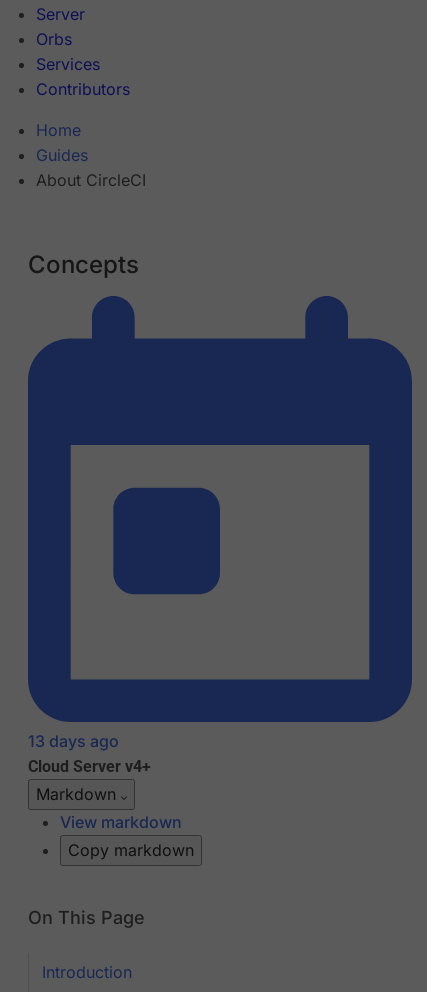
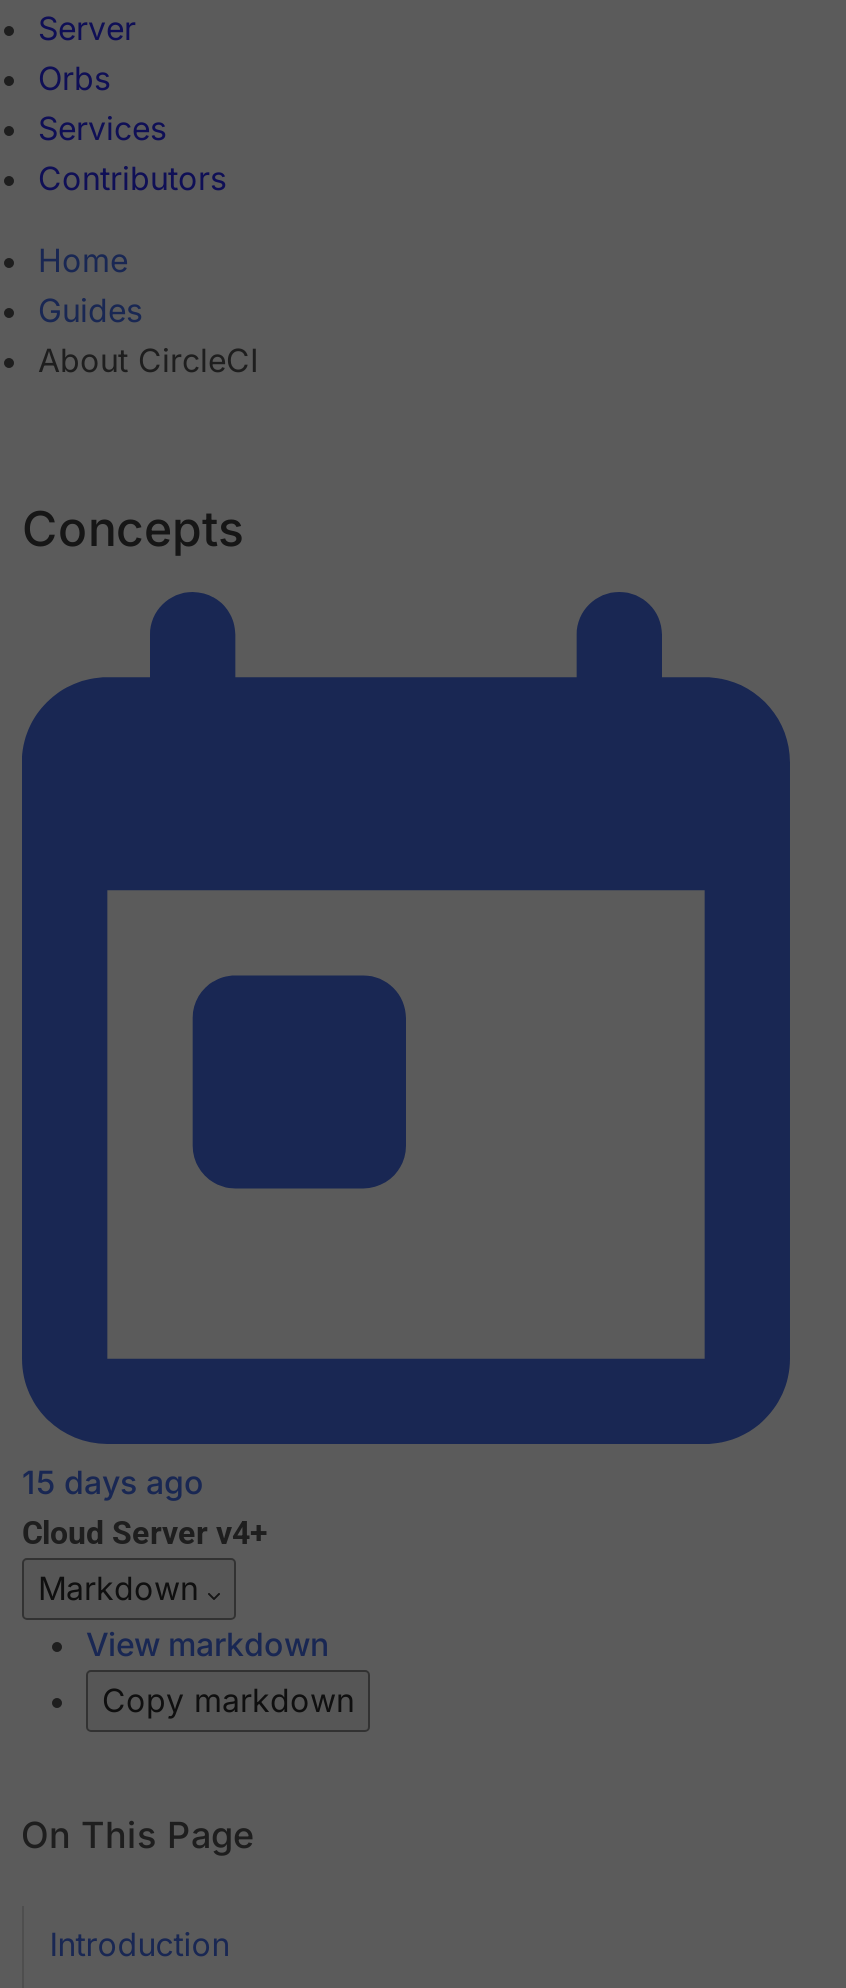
[28,731,119,751] 13 days ago -> [22,1463,204,1503] 15 days ago

